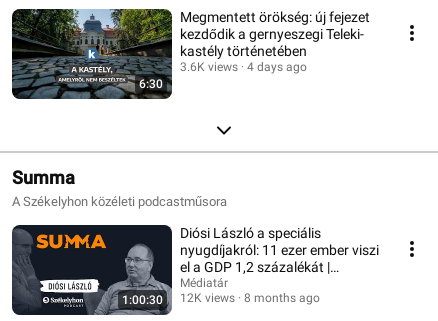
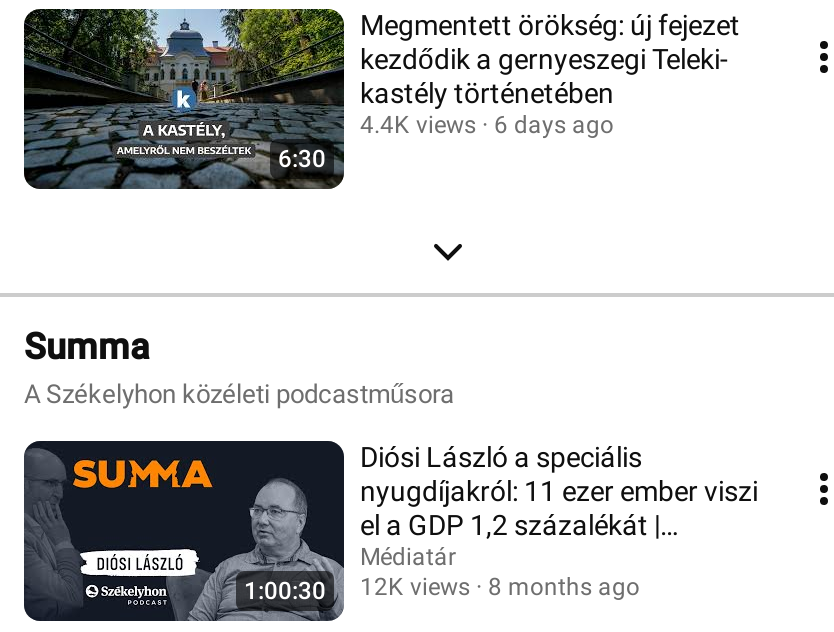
[180,60,238,74] 3.6K views -> [360,111,476,139] 4.4K views
[247,60,307,74] 4 days ago -> [494,111,614,139] 6 days ago

